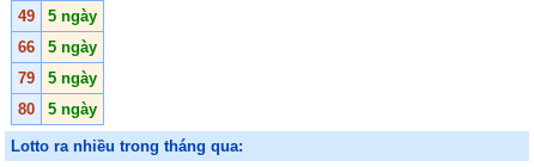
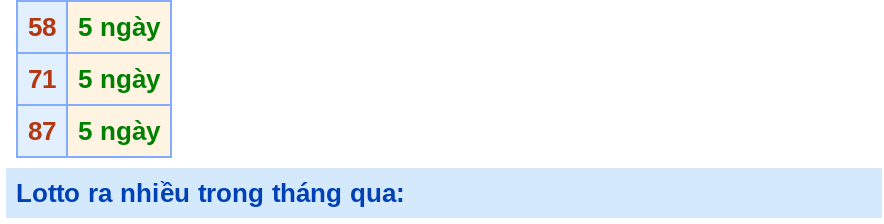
[18,7,97,25] 49 5 ngày -> [28,12,160,42] 58 5 ngày
[18,38,97,56] 66 5 ngày -> [28,64,160,94] 71 5 ngày
[18,69,97,118] 79 | 5 ngày | 80 -> [28,116,56,146] 87

